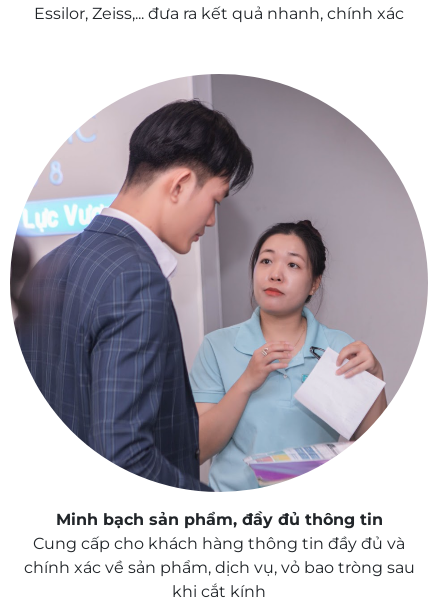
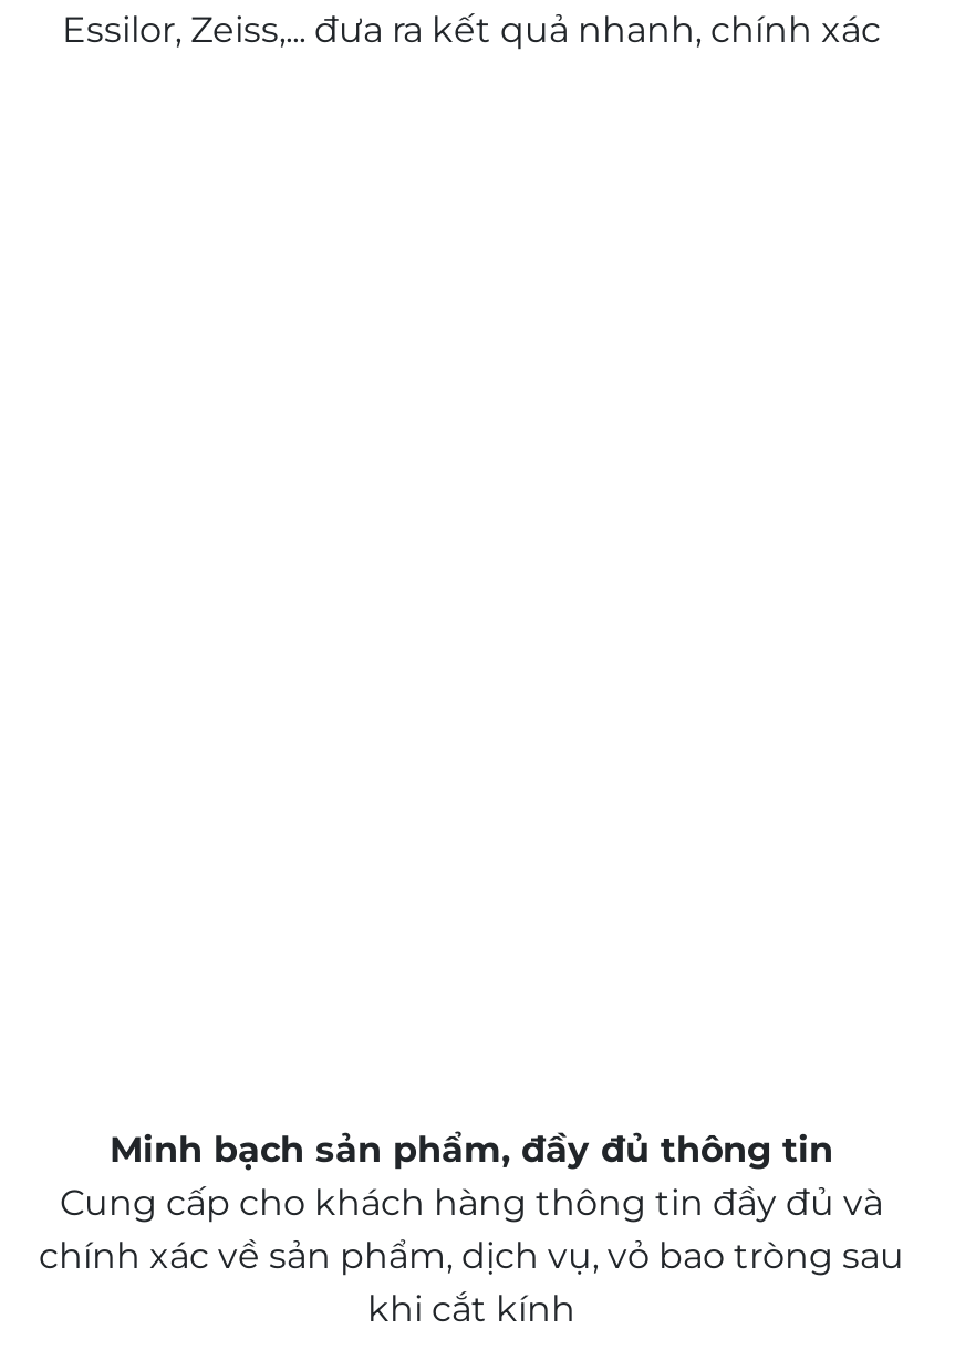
[9,73,428,493] [image] -> none

